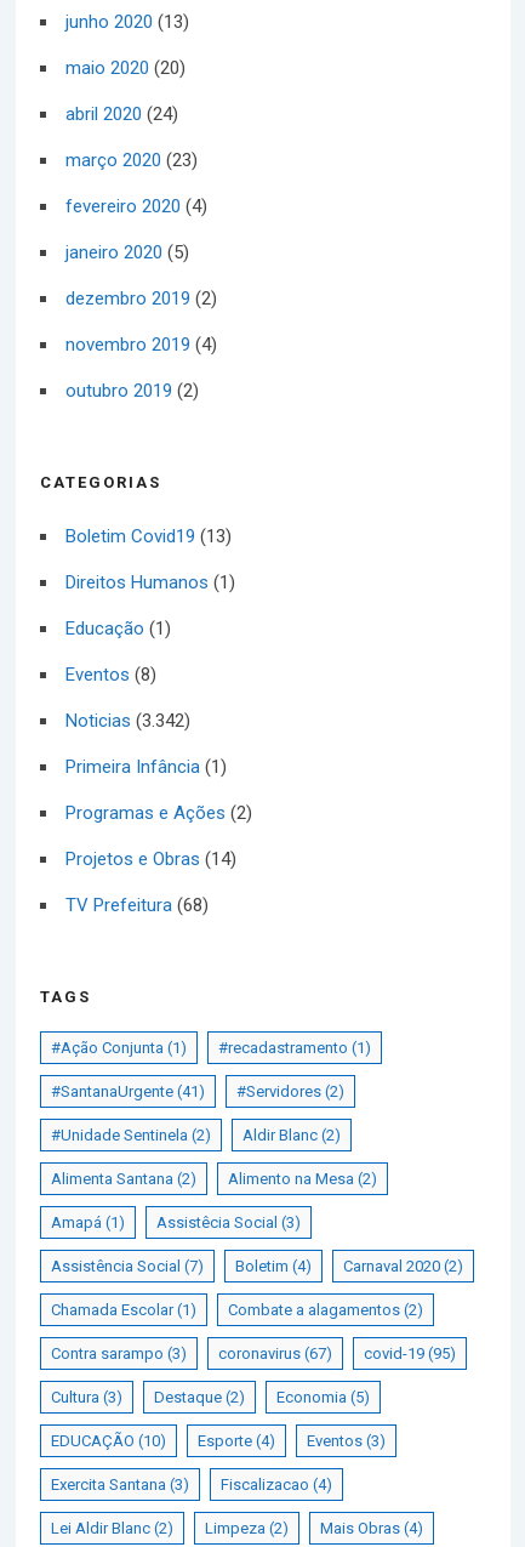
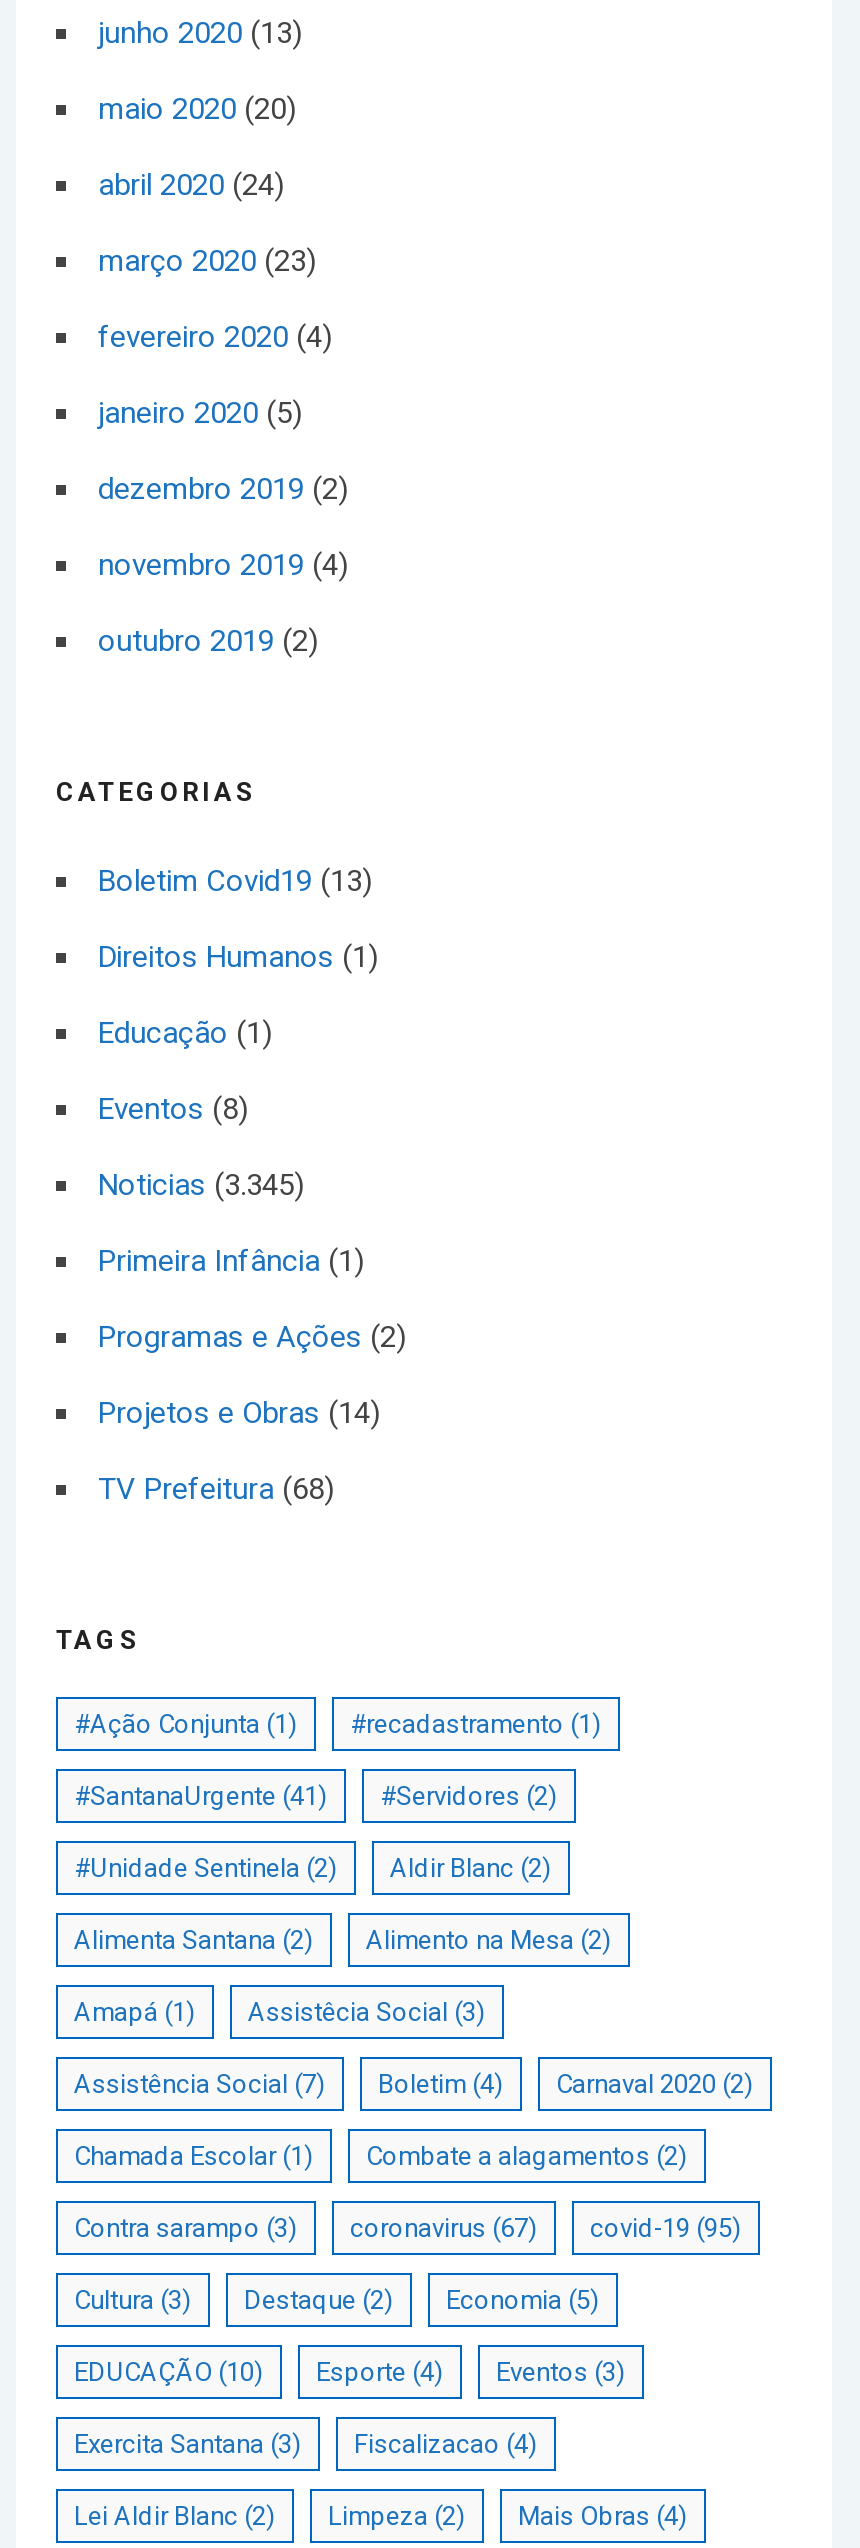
[65,709,190,731] Noticias (3.342) -> [98,1166,304,1202] Noticias (3.345)

